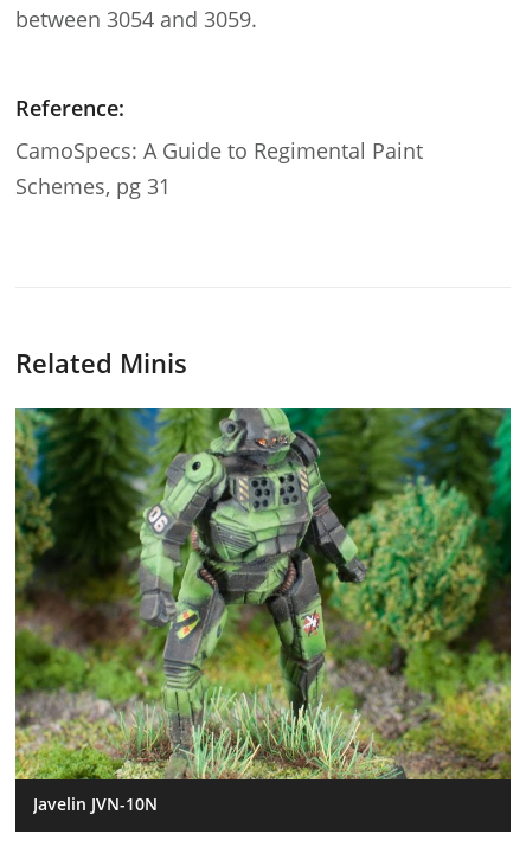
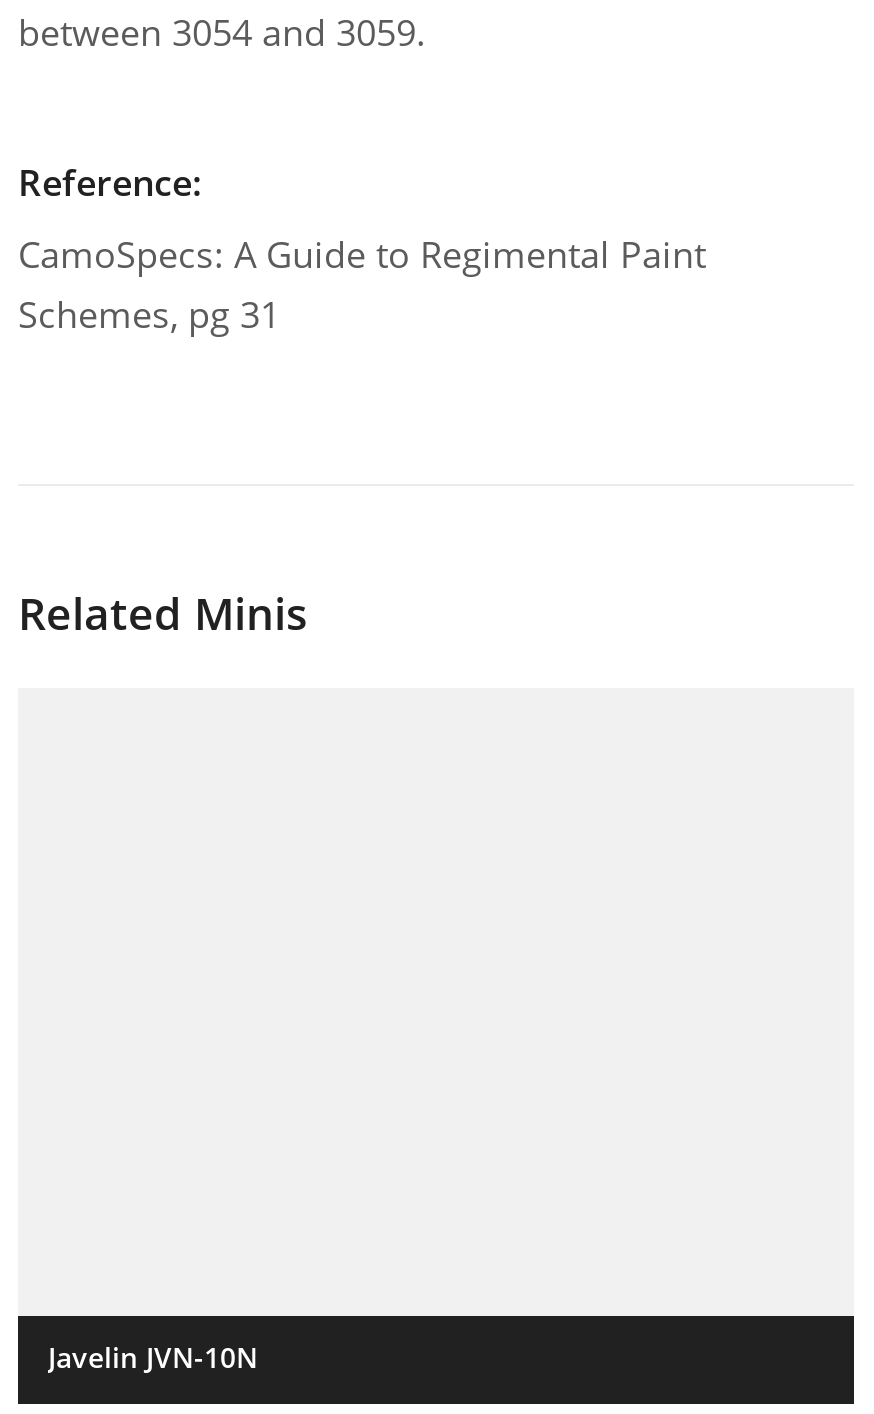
[14,406,512,781] [image] -> none

